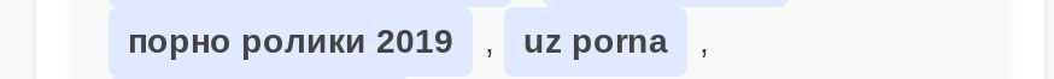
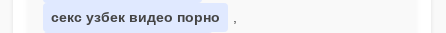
[128,22,668,60] порно ролики 2019 | , uz porna -> [51,9,220,25] секс узбек видео порно

